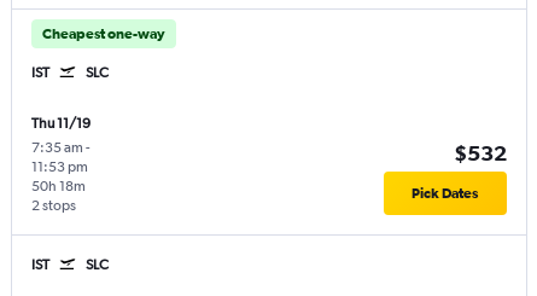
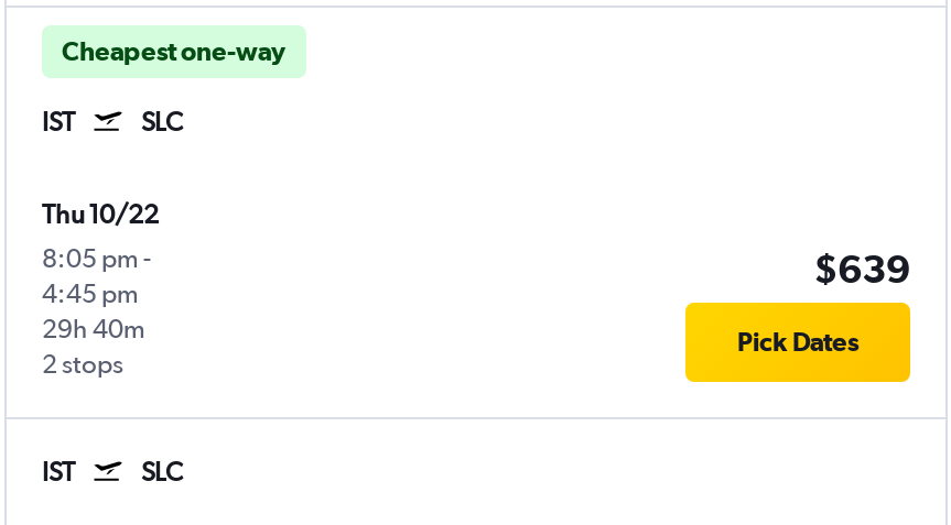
[31,114,91,175] Thu 11/19 | 7:35 am - | 11:53 pm -> [42,200,159,310] Thu 10/22 | 8:05 pm - | 4:45 pm
[454,140,507,164] $532 -> [813,246,910,290] $639
[31,177,86,194] 50h 18m -> [42,314,145,345] 29h 40m

